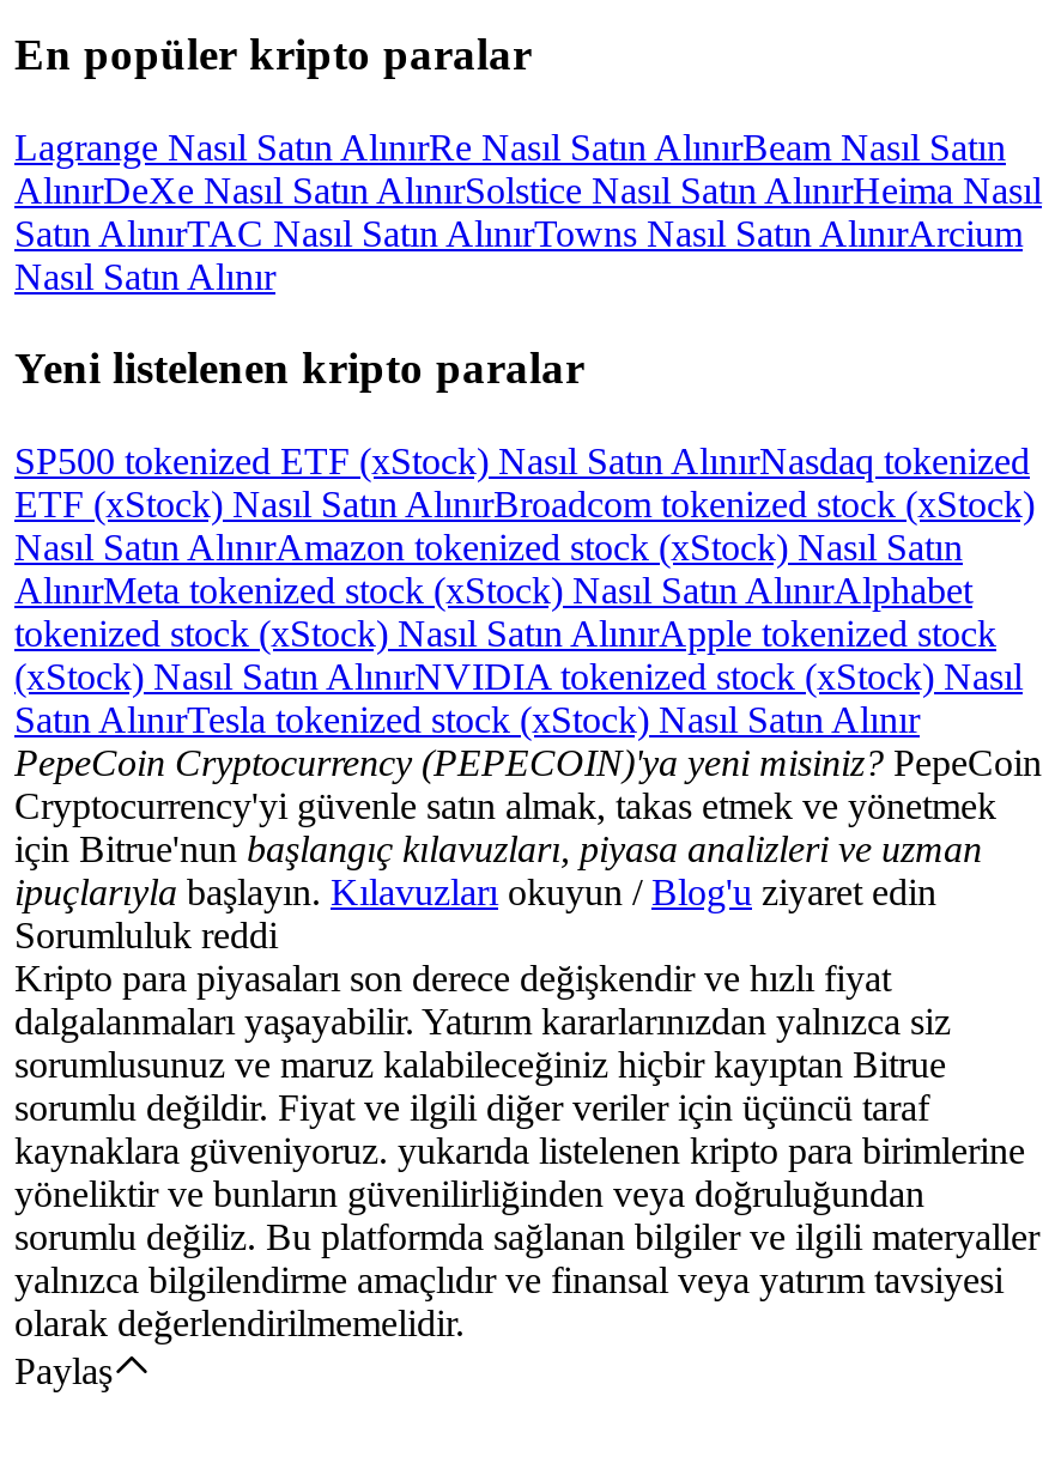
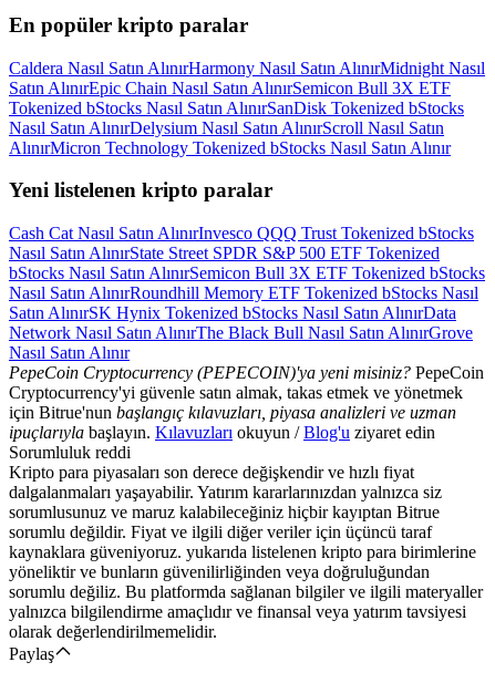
[14,126,1042,253] Lagrange Nasıl Satın AlınırRe Nasıl Satın AlınırBeam Nasıl Satın | AlınırDeXe Nasıl Satın AlınırSolstice Nasıl Satın AlınırHeima Nasıl | Satın AlınırTAC Nasıl Satın AlınırTowns Nasıl Satın AlınırArcium -> [9,58,485,157] Caldera Nasıl Satın AlınırHarmony Nasıl Satın AlınırMidnight Nasıl | Satın AlınırEpic Chain Nasıl Satın AlınırSemicon Bull 3X ETF | Tokenized bStocks Nasıl Satın AlınırSanDisk Tokenized bStocks | Nasıl Satın AlınırDelysium Nasıl Satın AlınırScroll Nasıl Satın | AlınırMicron Technology Tokenized bStocks Nasıl Satın Alınır
moved [14,255,275,296] -> [9,343,130,362]: Nasıl Satın Alınır
[14,441,1035,740] SP500 tokenized ETF (xStock) Nasıl Satın AlınırNasdaq tokenized | ETF (xStock) Nasıl Satın AlınırBroadcom tokenized stock (xStock) | Nasıl Satın AlınırAmazon tokenized stock (xStock) Nasıl Satın | AlınırMeta tokenized stock (xStock) Nasıl Satın AlınırAlphabet | tokenized stock (xStock) Nasıl Satın AlınırApple tokenized stock | (xStock) Nasıl Satın AlınırNVIDIA tokenized stock (xStock) Nasıl | Satın AlınırTesla tokenized stock (xStock) Nasıl Satın Alınır -> [9,224,485,342] Cash Cat Nasıl Satın AlınırInvesco QQQ Trust Tokenized bStocks | Nasıl Satın AlınırState Street SPDR S&P 500 ETF Tokenized | bStocks Nasıl Satın AlınırSemicon Bull 3X ETF Tokenized bStocks | Nasıl Satın AlınırRoundhill Memory ETF Tokenized bStocks Nasıl | Satın AlınırSK Hynix Tokenized bStocks Nasıl Satın AlınırData | Network Nasıl Satın AlınırThe Black Bull Nasıl Satın AlınırGrove

